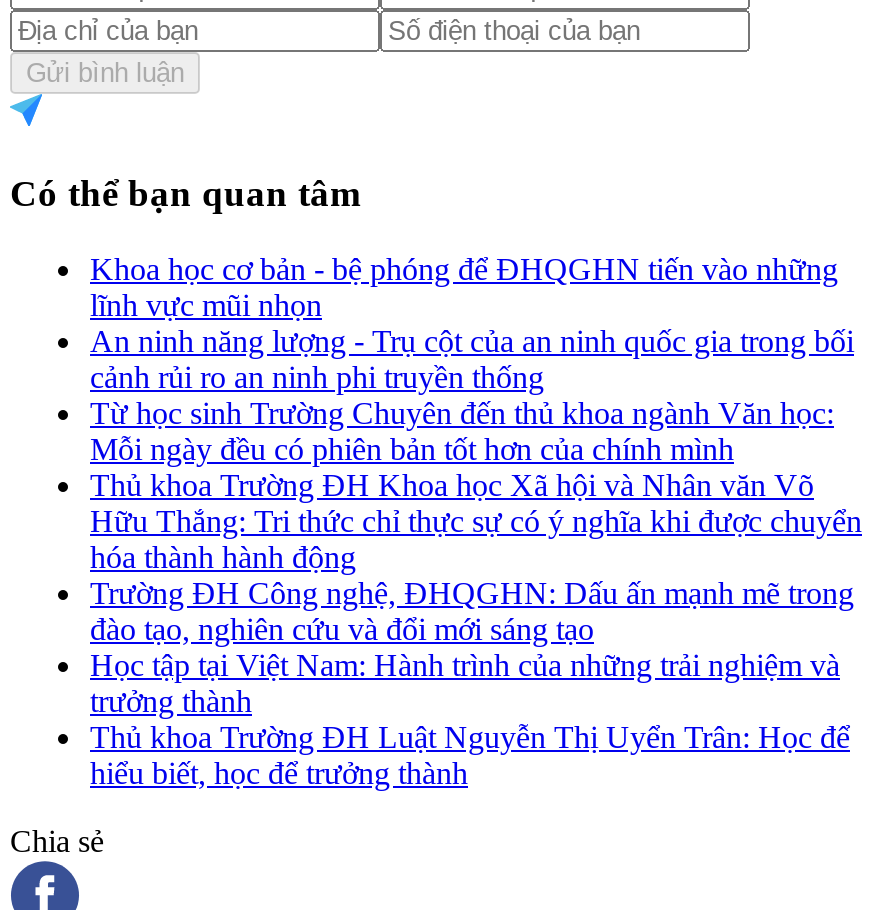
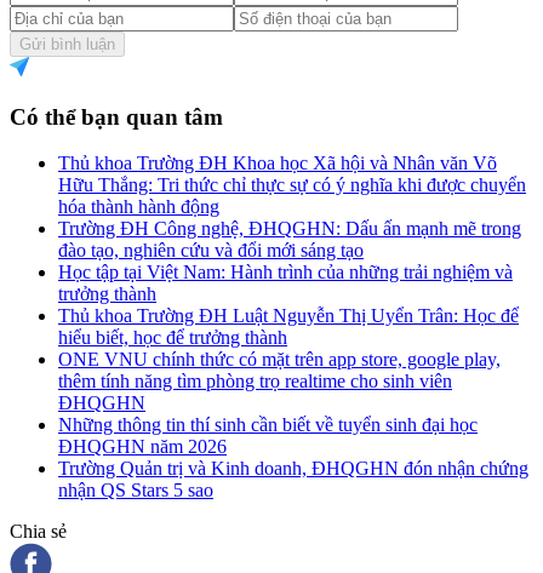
[90,252,854,466] Khoa học cơ bản - bệ phóng để ĐHQGHN tiến vào những | lĩnh vực mũi nhọn | An ninh năng lượng - Trụ cột của an ninh quốc gia trong bối | cảnh rủi ro an ninh phi truyền thống | Từ học sinh Trường Chuyên đến thủ khoa ngành Văn học: | Mỗi ngày đều có phiên bản tốt hơn của chính mình -> none
moved [90,468,862,790] -> [58,153,526,348]: Thủ khoa Trường ĐH Khoa học Xã hội và Nhân văn Võ | Hữu Thắng: Tri thức chỉ thực sự có ý nghĩa khi được chuyển | hóa thành hành động | ... | Thủ khoa Trường ĐH Luật Nguyễn Thị Uyển Trân: Học để | hiểu biết, học để trưởng thành
none -> [58,349,528,501] ONE VNU chính thức có mặt trên app store, google play, | thêm tính năng tìm phòng trọ realtime cho sinh viên | ĐHQGHN | Những thông tin thí sinh cần biết về tuyển sinh đại học | ĐHQGHN năm 2026 | Trường Quản trị và Kinh doanh, ĐHQGHN đón nhận chứng | nhận QS Stars 5 sao

